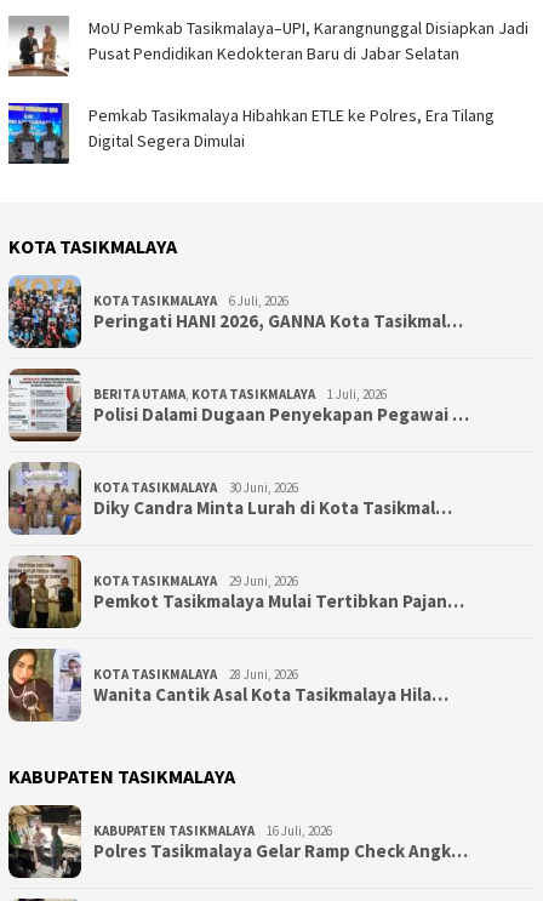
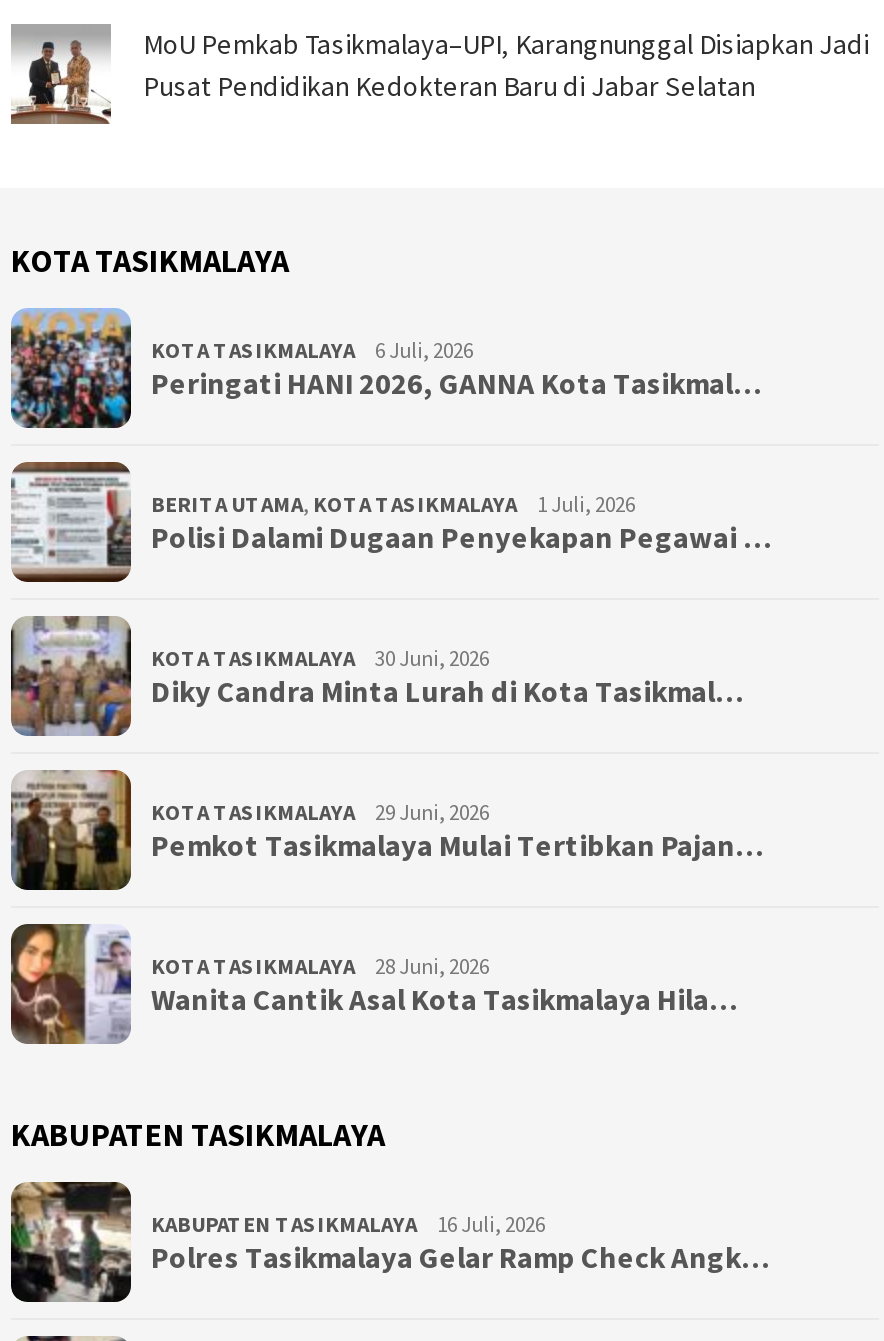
[7,102,495,165] [image] | Pemkab Tasikmalaya Hibahkan ETLE ke Polres, Era Tilang | Digital Segera Dimulai -> none

